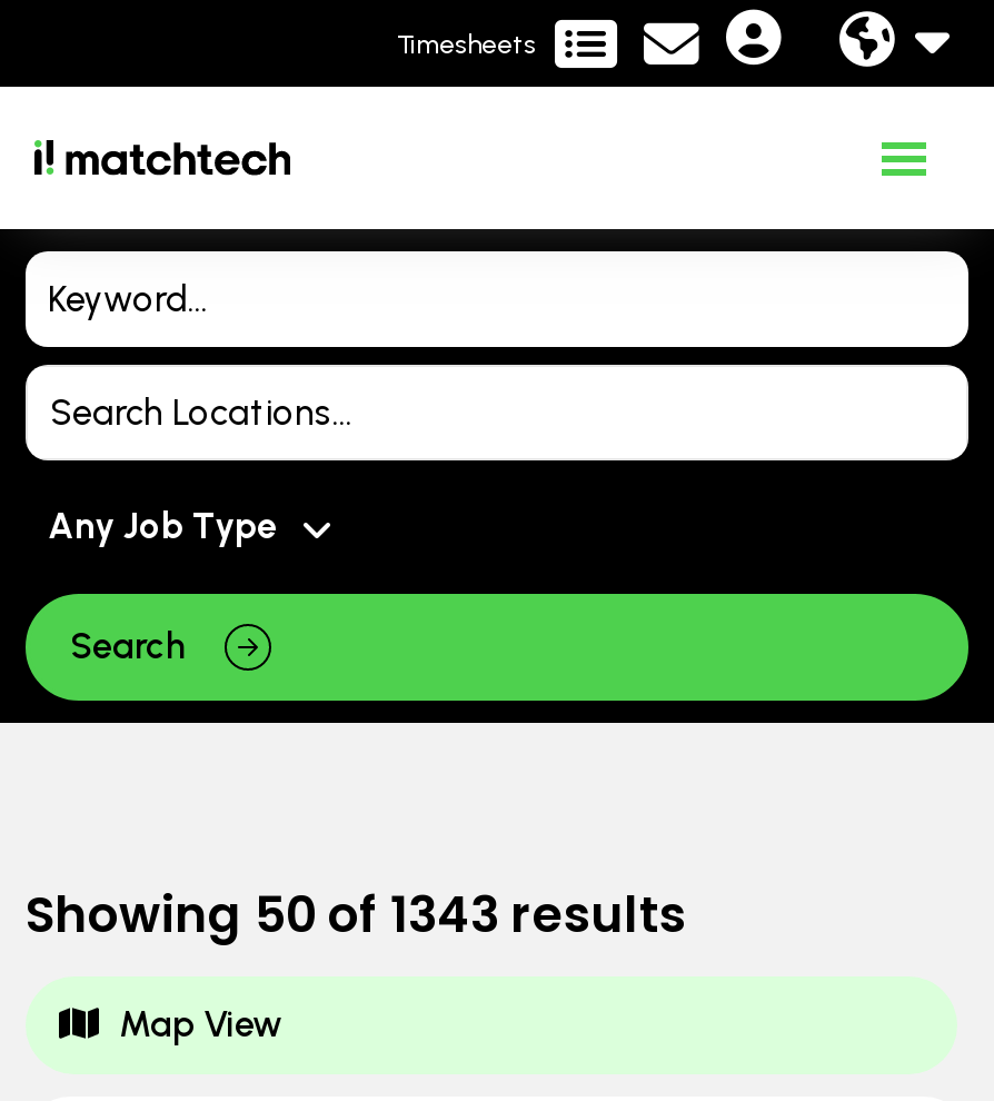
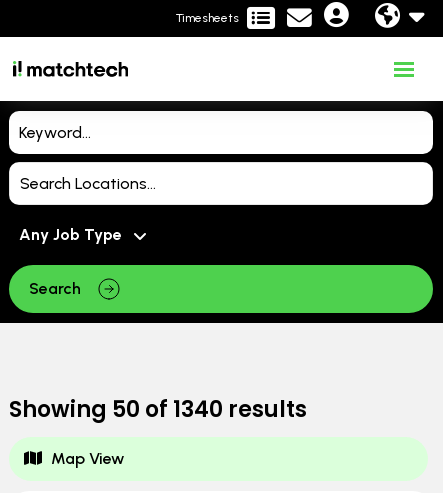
[26,881,686,950] Showing 50 of 1343 results -> [9,394,307,425] Showing 50 of 1340 results

